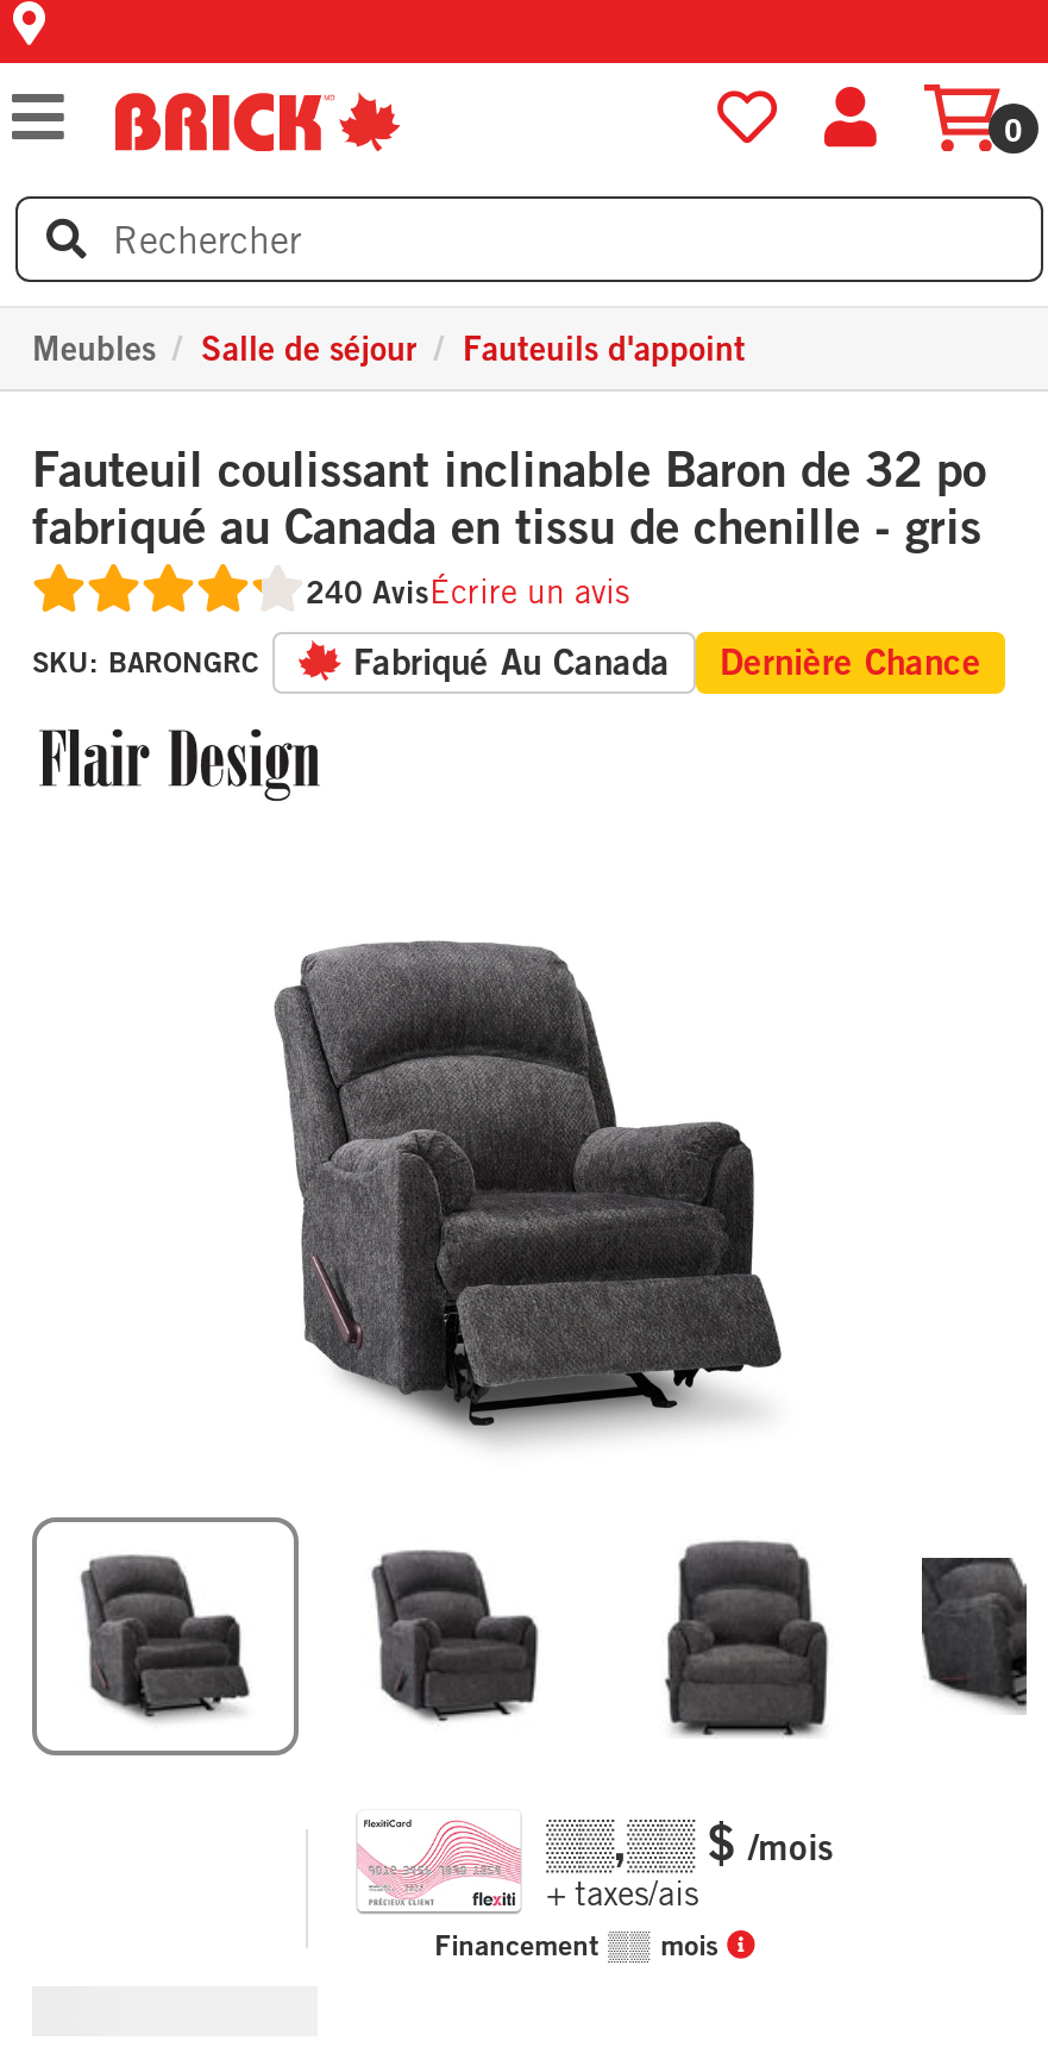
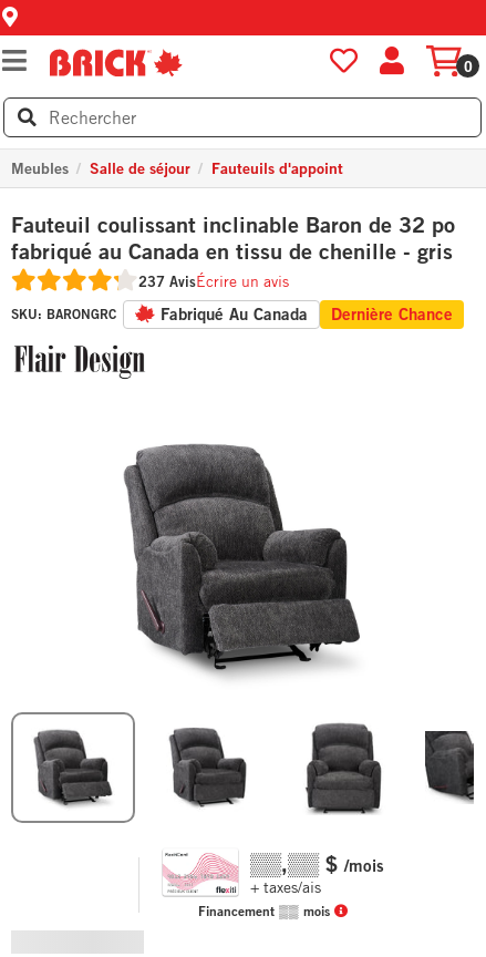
[306,569,629,612] 240 AvisÉcrire un avis -> [138,271,289,291] 237 AvisÉcrire un avis

